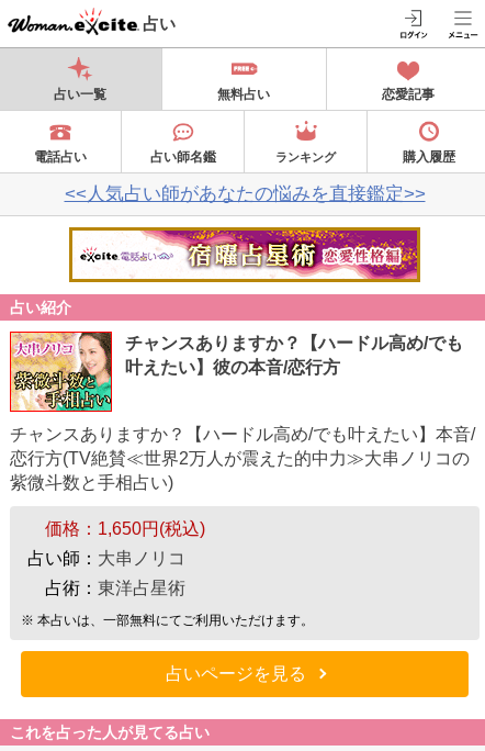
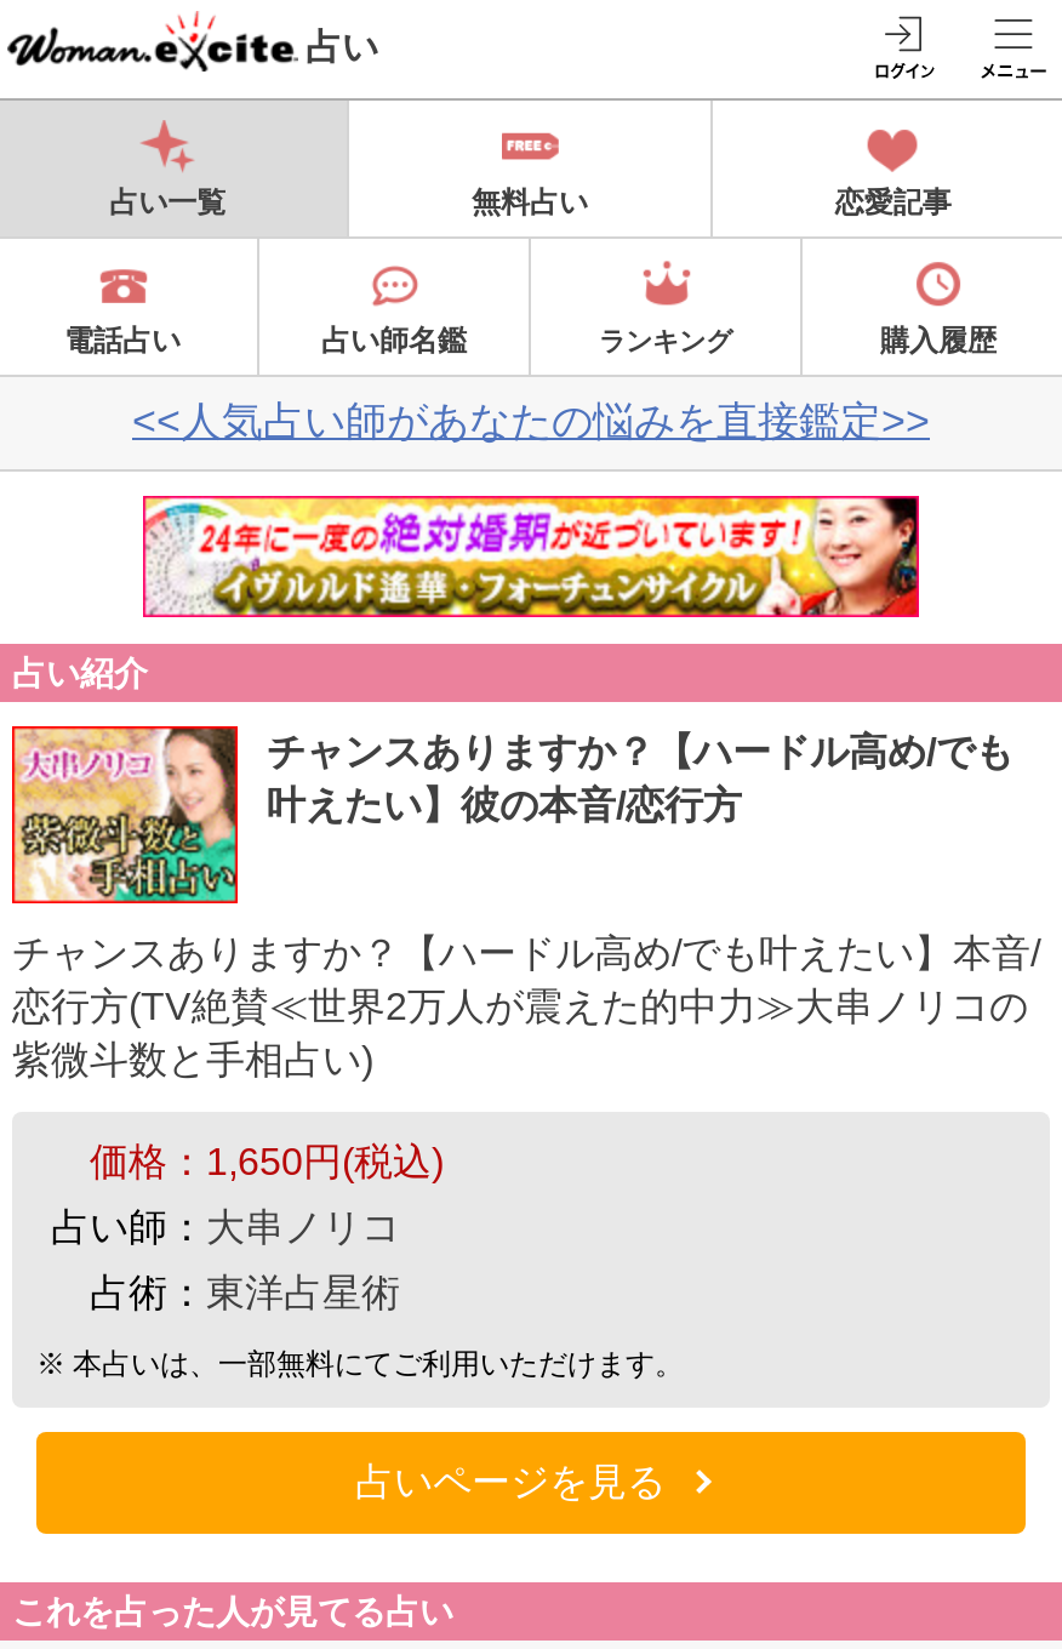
[68,226,421,283] [image] -> [141,493,921,620] [image]

